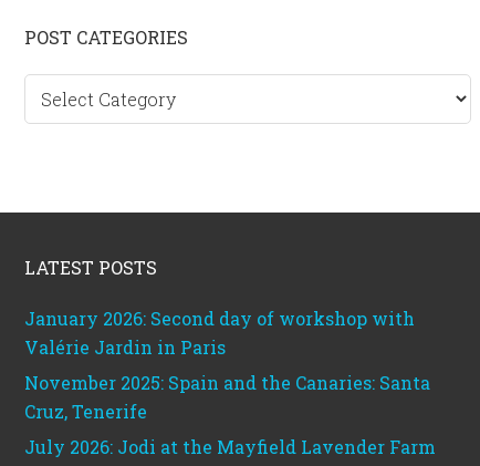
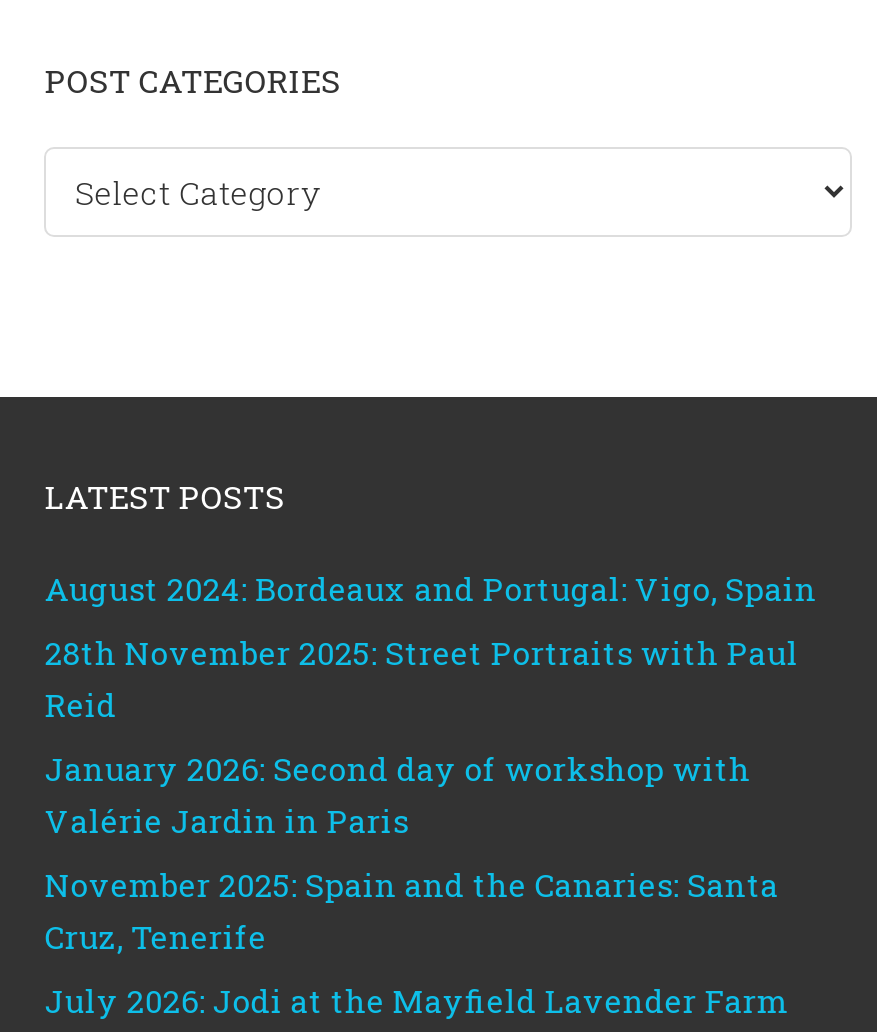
none -> [45,567,817,725] August 2024: Bordeaux and Portugal: Vigo, Spain | 28th November 2025: Street Portraits with Paul | Reid

